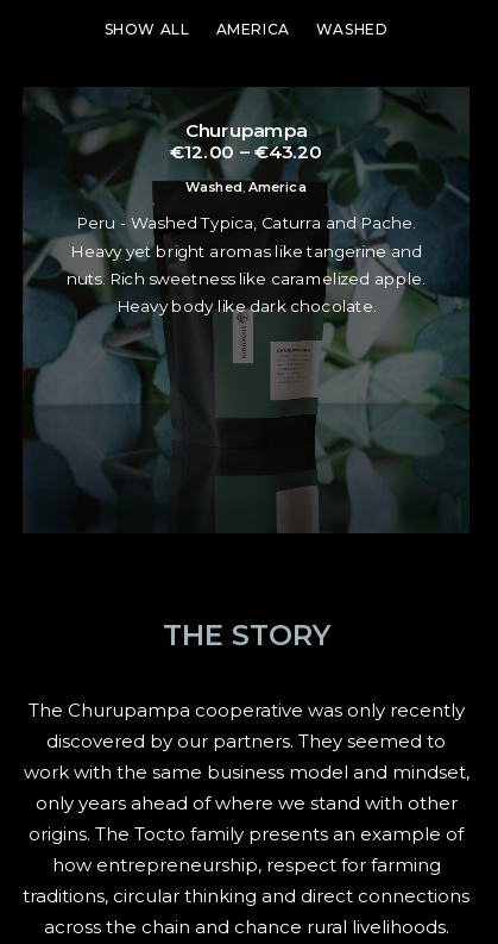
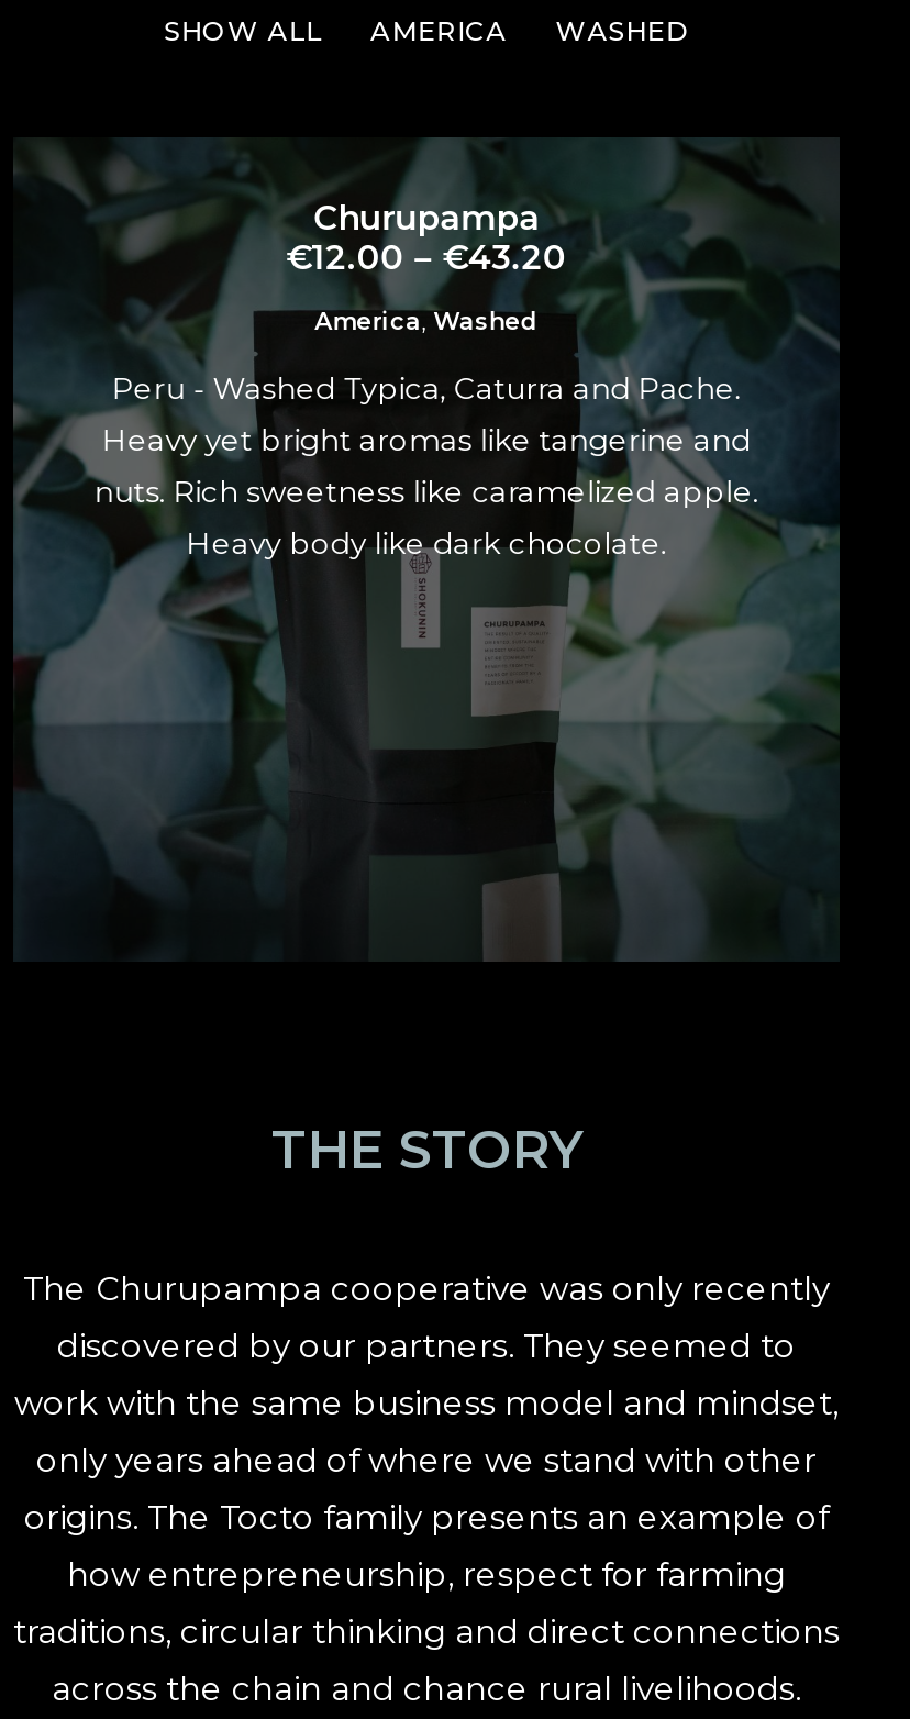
[186,178,307,194] Washed, America -> [315,306,538,336] America, Washed

